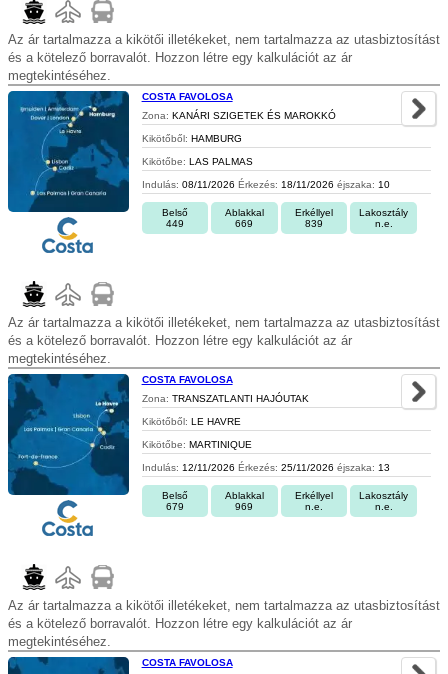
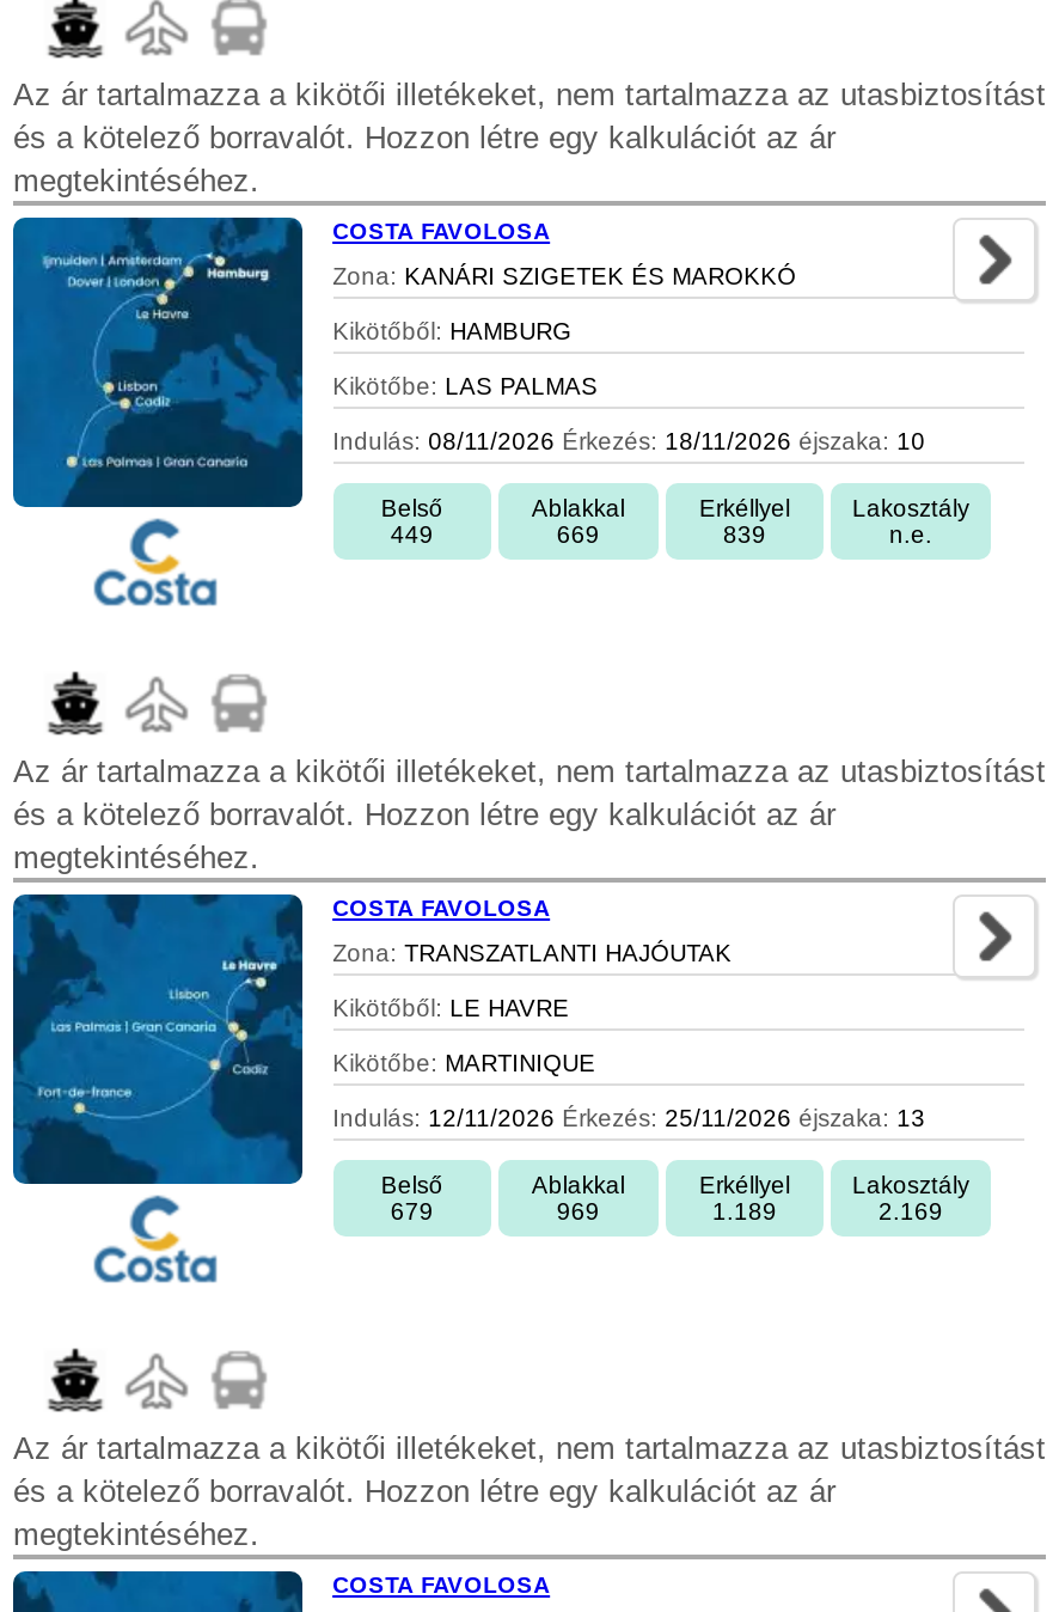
[305,501,323,512] n.e. -> [712,1199,777,1225] 1.189
[374,501,392,512] n.e. -> [879,1199,943,1225] 2.169

